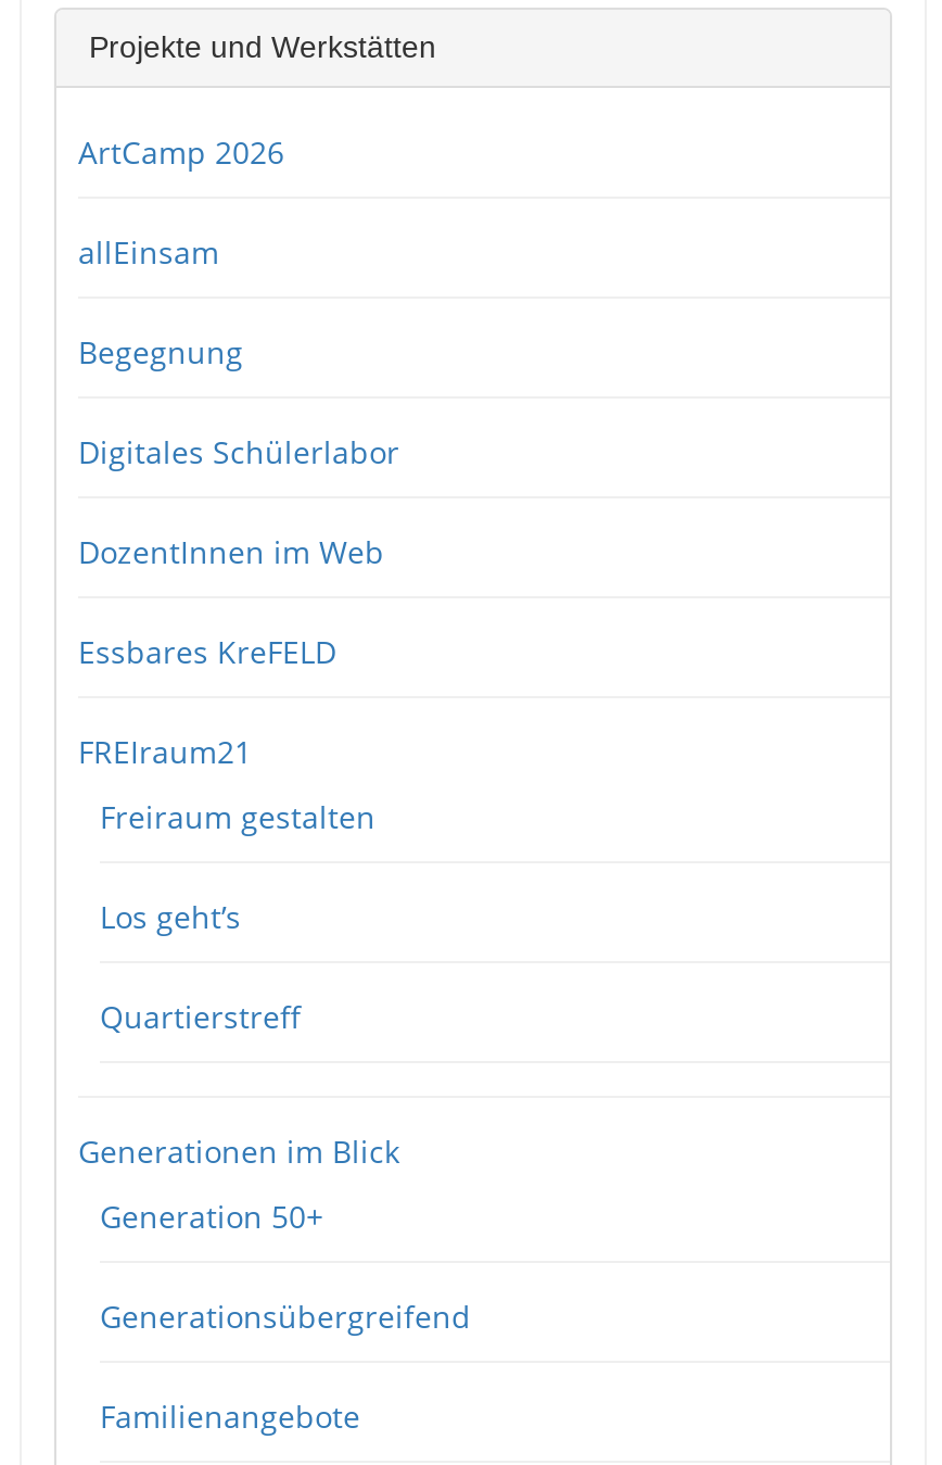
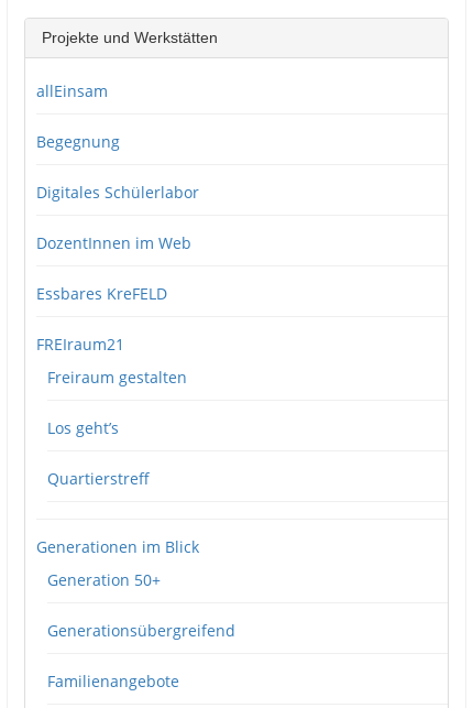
[78,132,284,173] ArtCamp 2026 -> none

